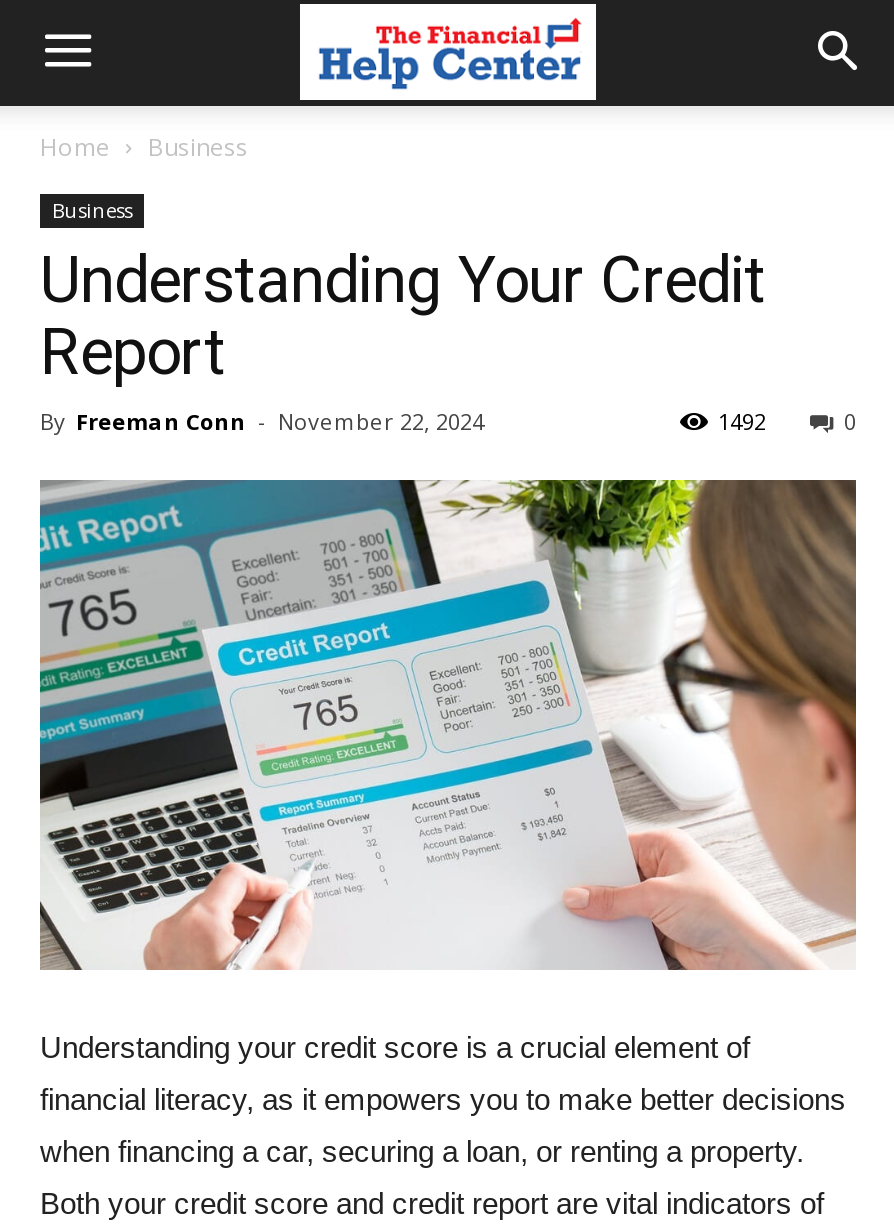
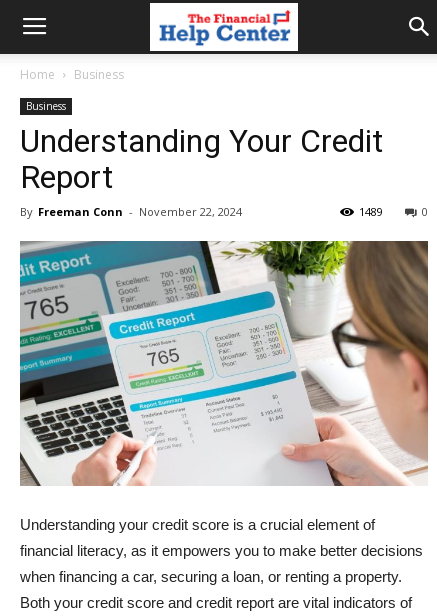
[718,406,766,436] 1492 -> [359,204,383,219] 1489

